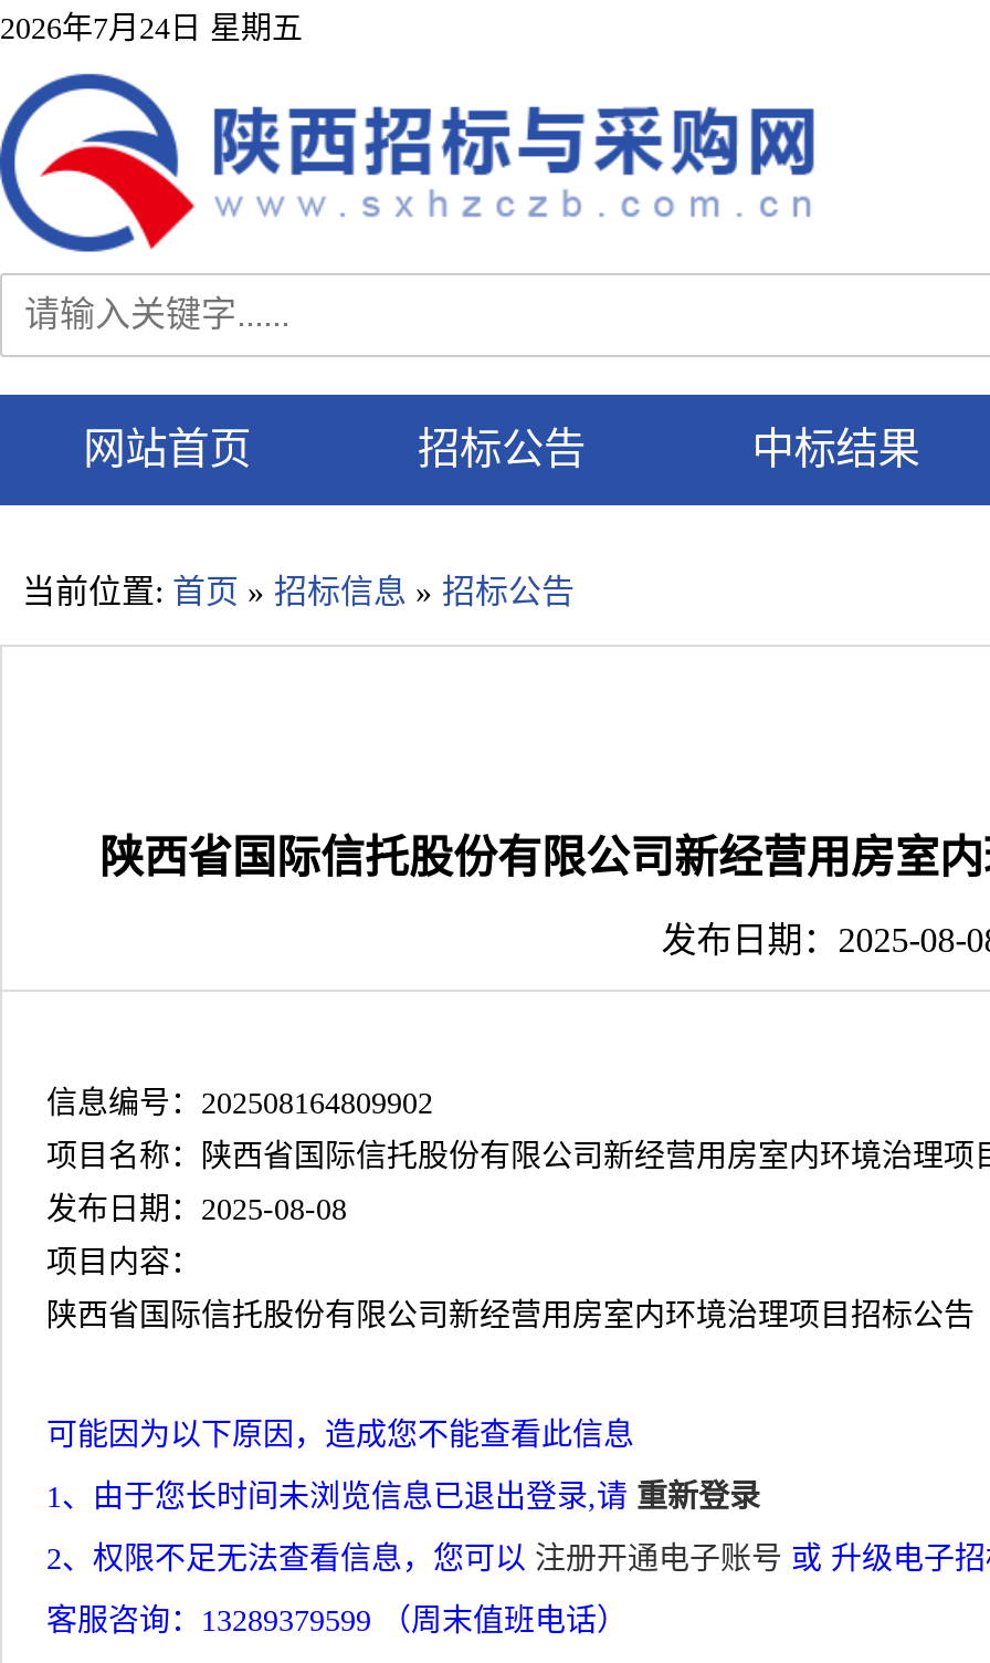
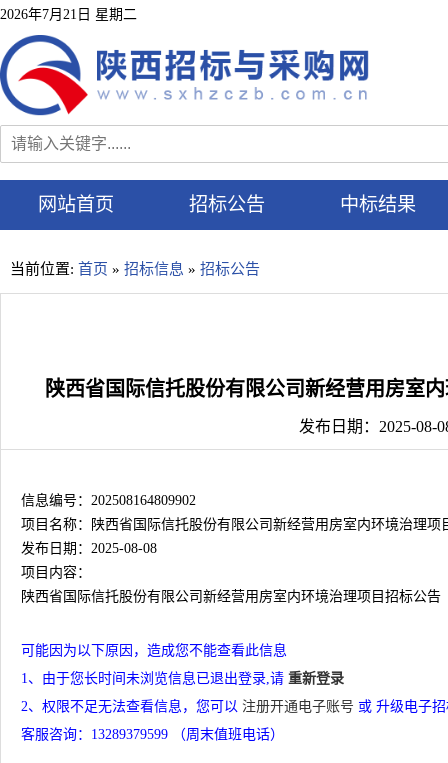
[0,12,303,45] 2026年7月24日 星期五 -> [0,7,137,22] 2026年7月21日 星期二

